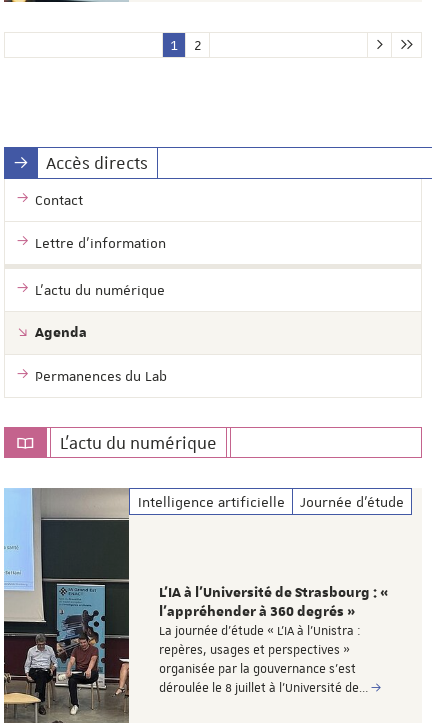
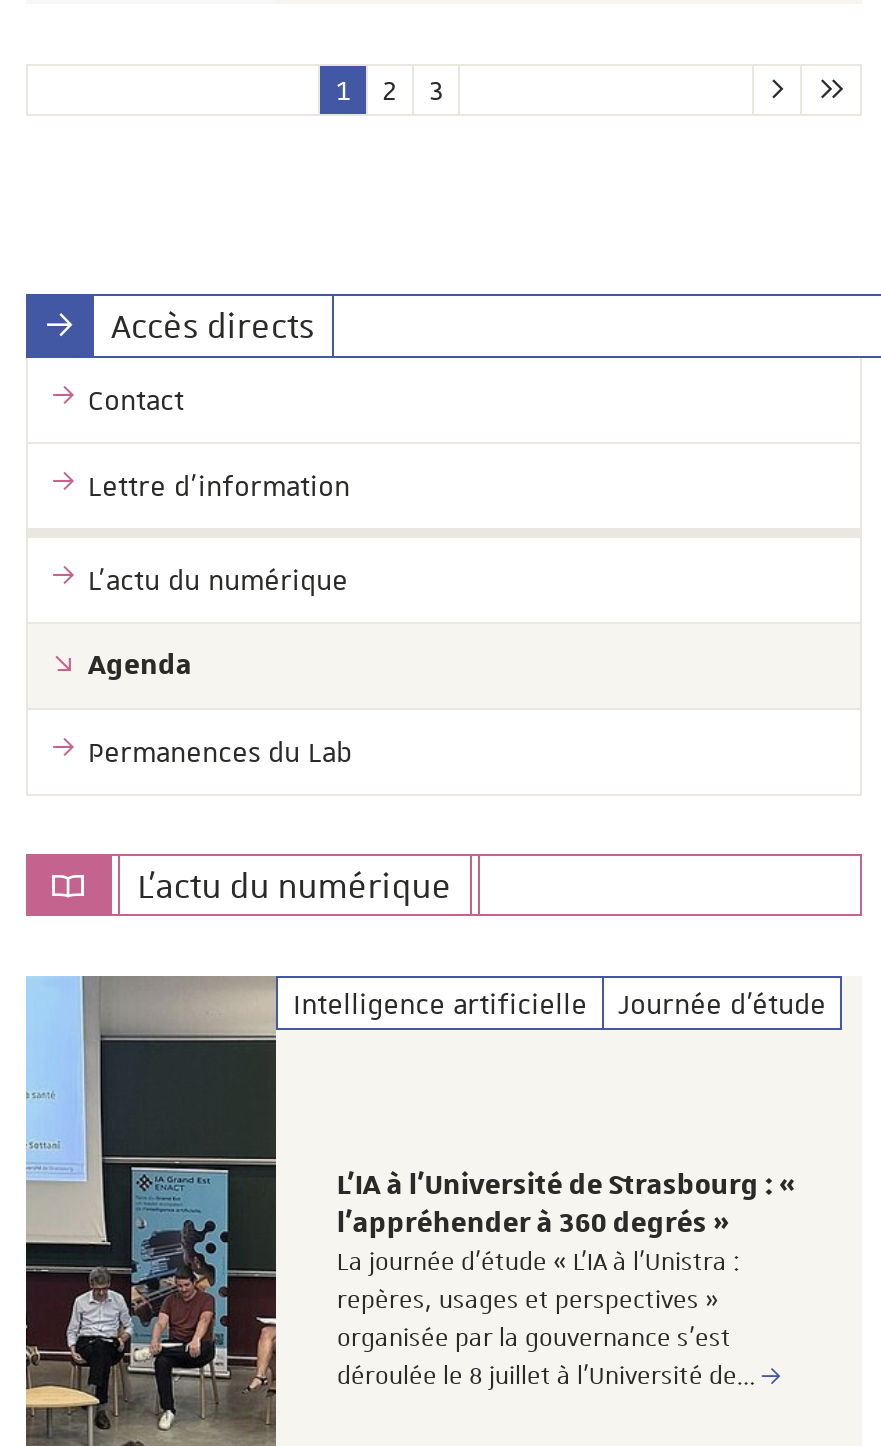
none -> [429,72,445,108] 3

